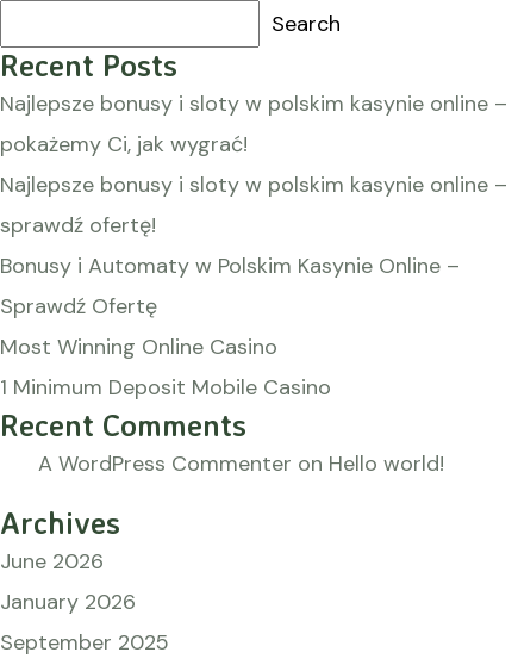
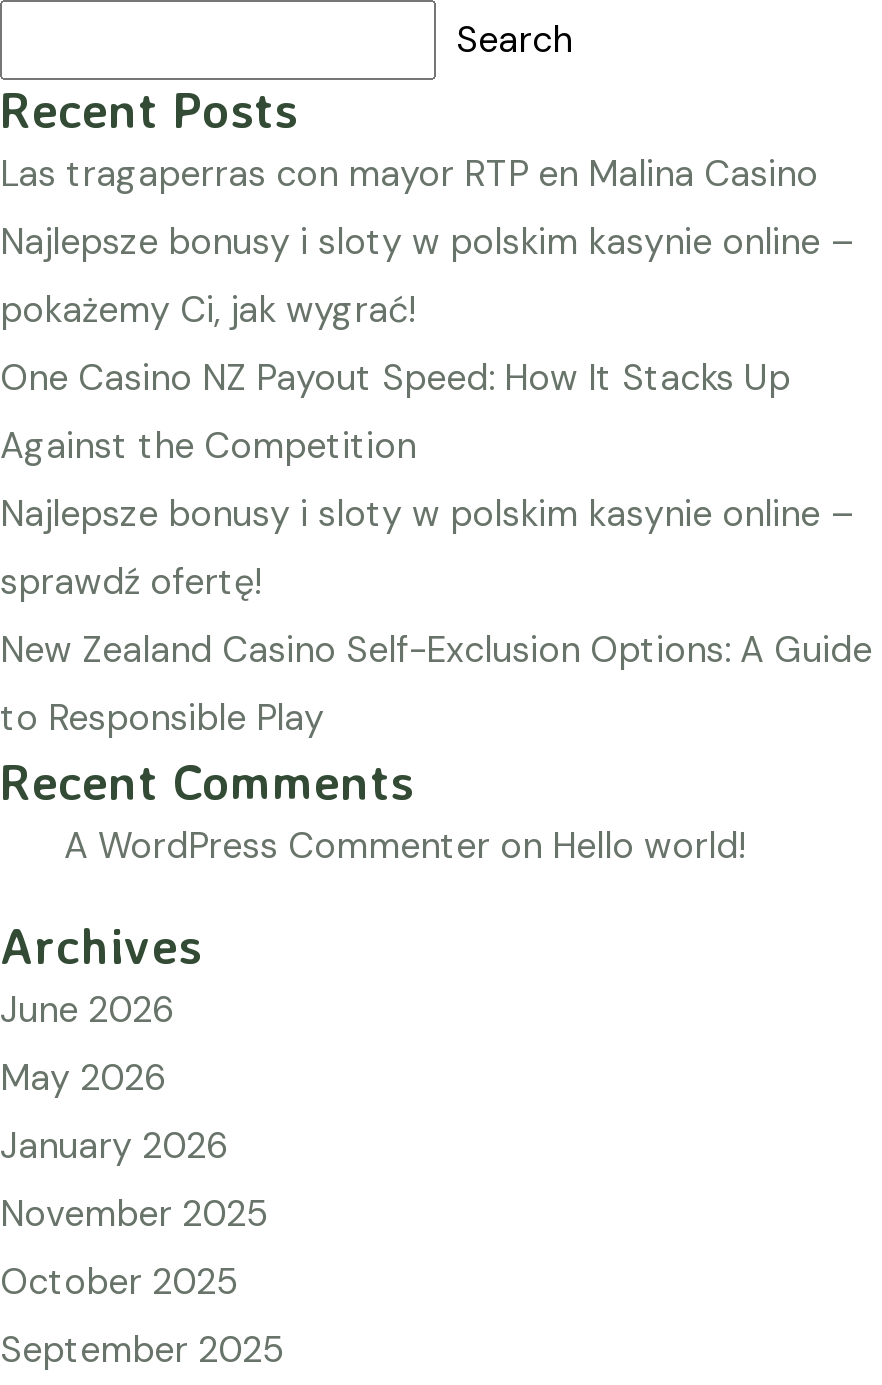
none -> [0,150,818,198] Las tragaperras con mayor RTP en Malina Casino
none -> [0,354,790,470] One Casino NZ Payout Speed: How It Stacks Up | Against the Competition
[0,251,460,402] Bonusy i Automaty w Polskim Kasynie Online – | Sprawdź Ofertę | Most Winning Online Casino | 1 Minimum Deposit Mobile Casino -> [0,626,872,742] New Zealand Casino Self-Exclusion Options: A Guide | to Responsible Play
none -> [0,1054,166,1102] May 2026
none -> [0,1190,268,1306] November 2025 | October 2025

